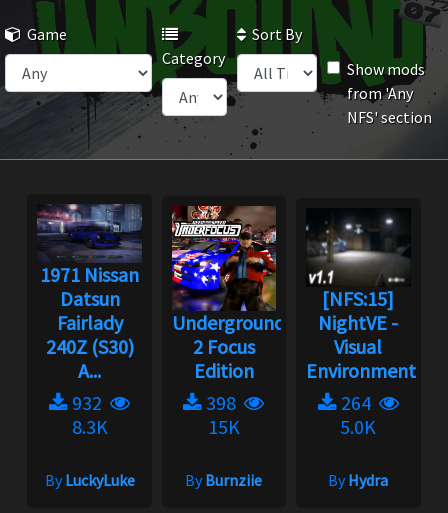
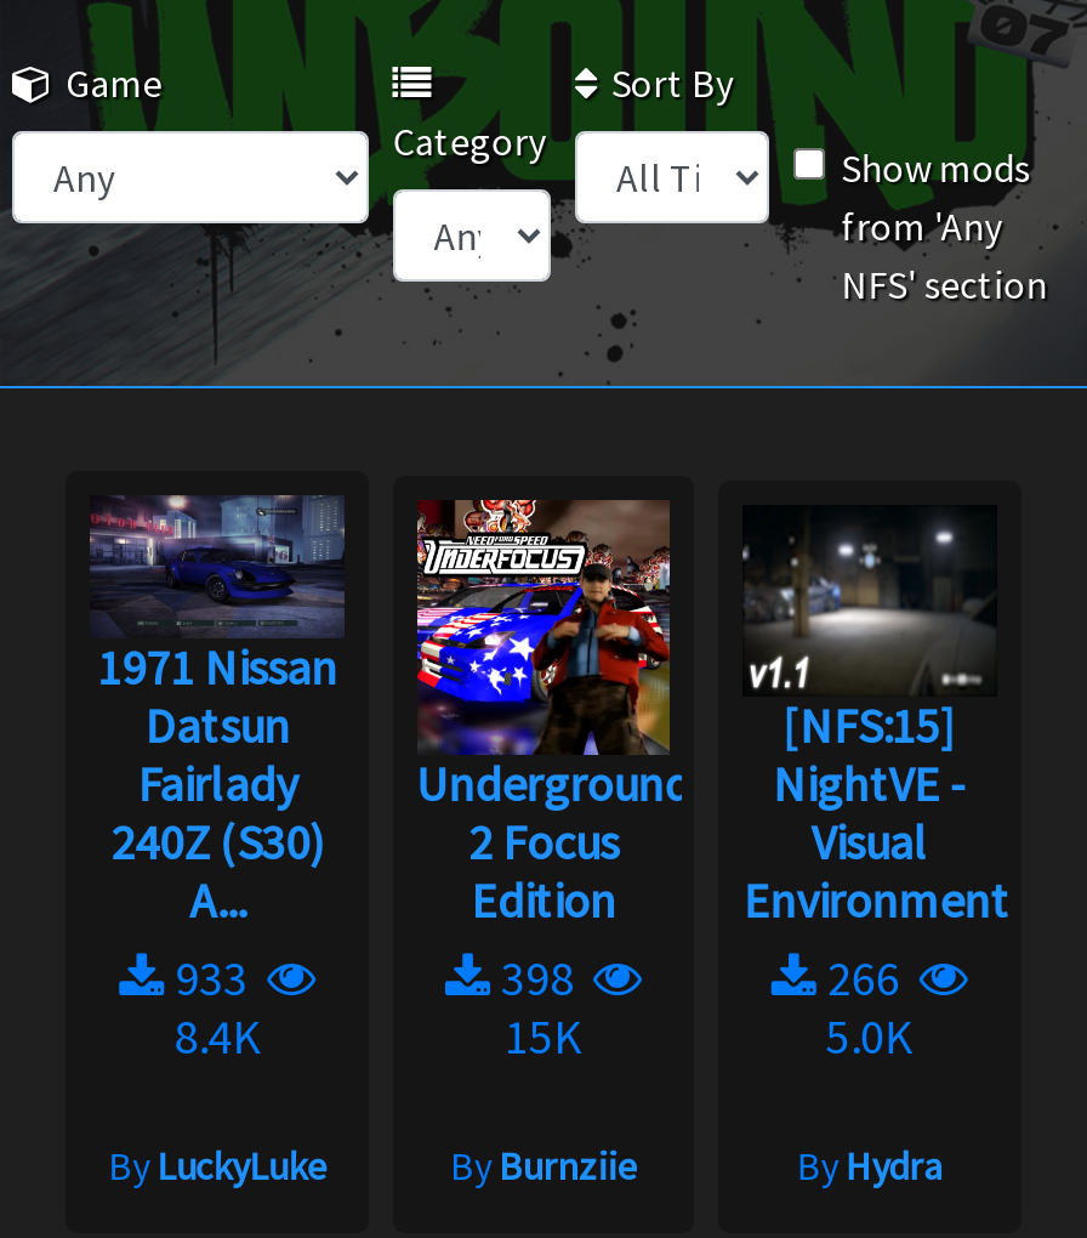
[68,390,110,439] 932 | 8.3K -> [165,946,267,1065] 933 | 8.4K
[337,390,379,415] 264 -> [817,946,919,1007] 266

